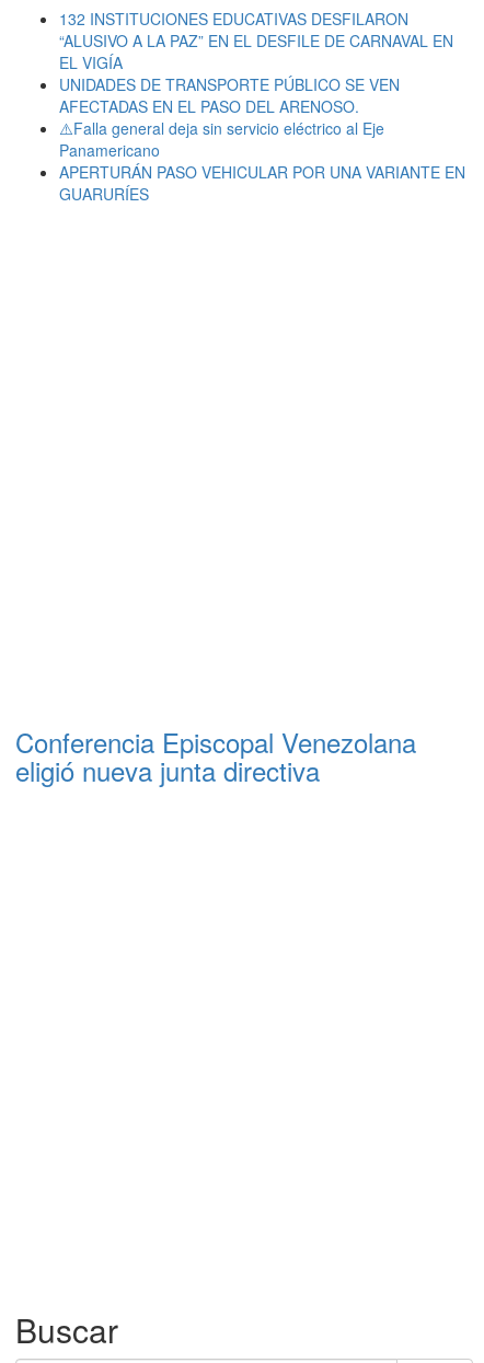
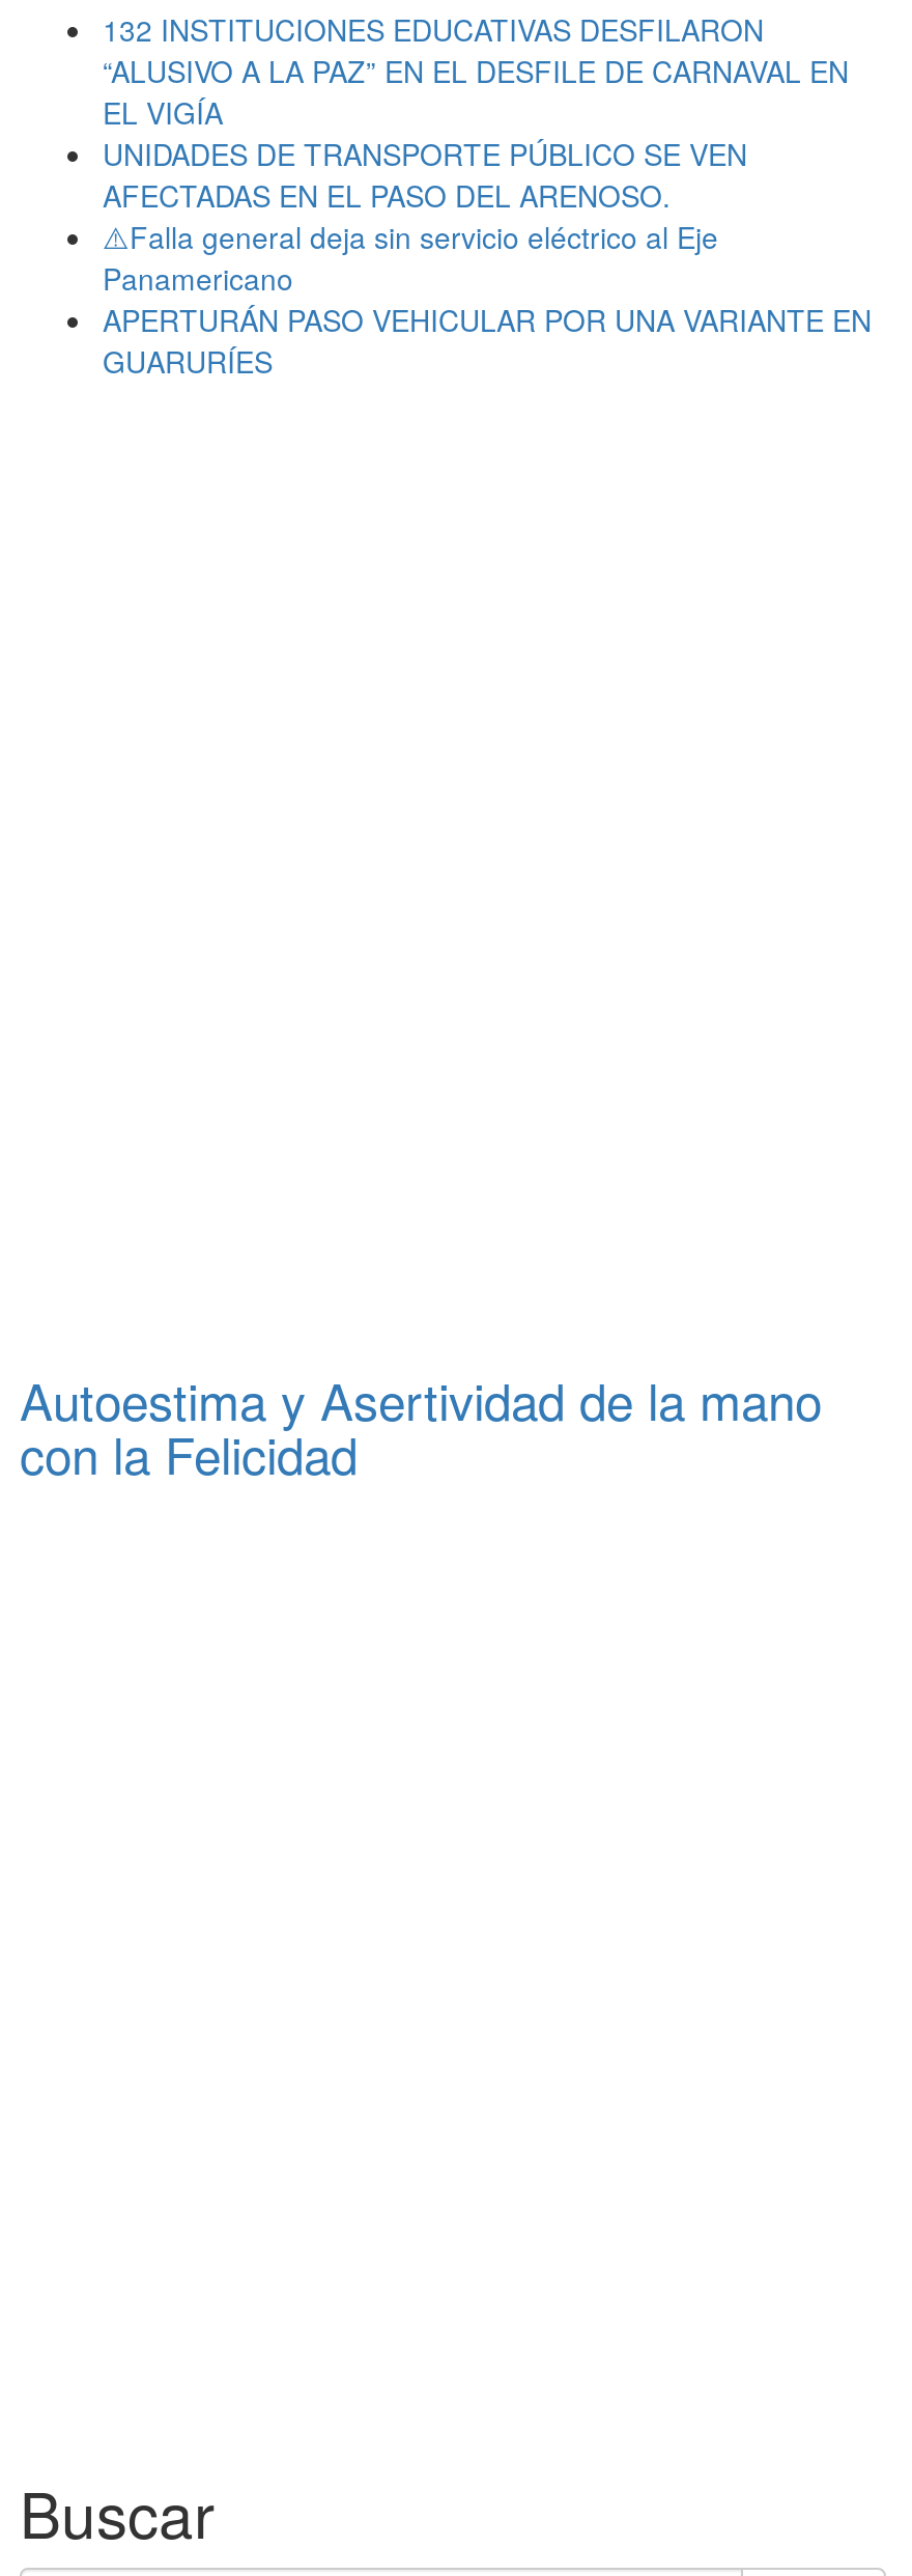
[15,723,416,790] Conferencia Episcopal Venezolana | eligió nueva junta directiva -> [20,1363,822,1490] Autoestima y Asertividad de la mano | con la Felicidad

